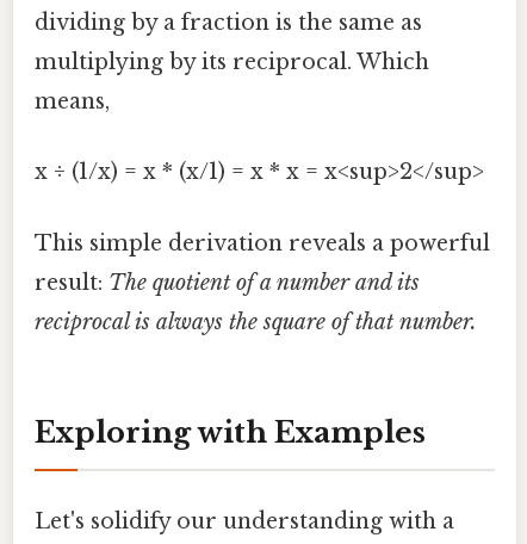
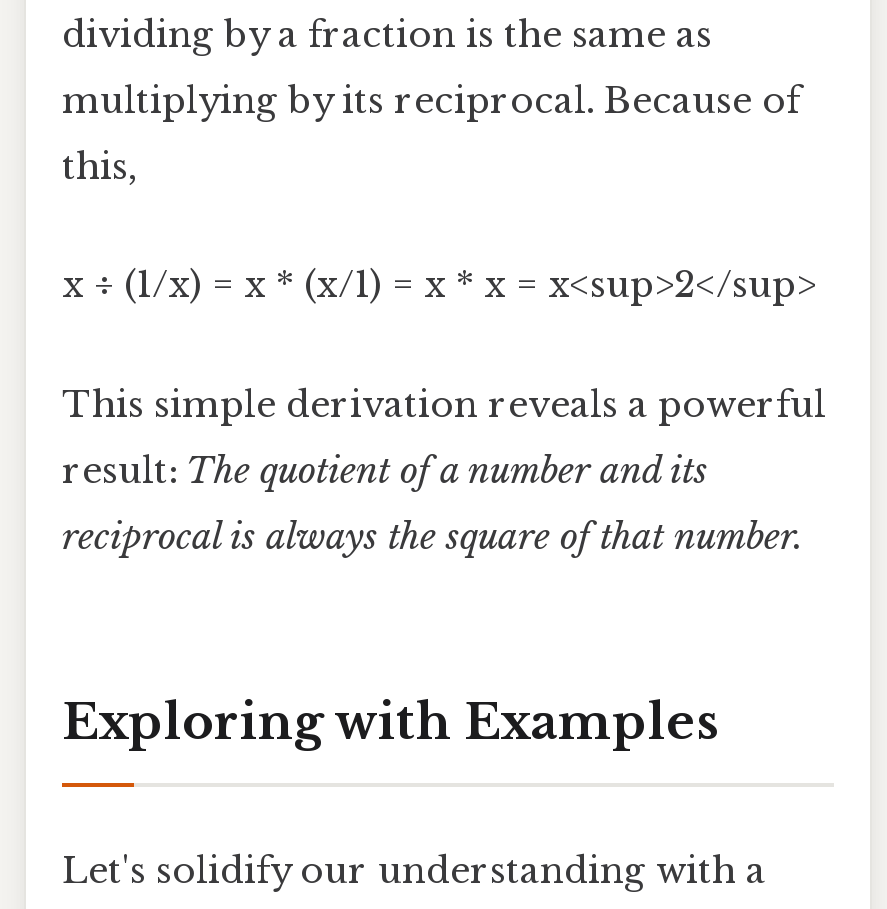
[35,49,429,75] multiplying by its reciprocal. Which -> [62,79,800,123] multiplying by its reciprocal. Because of
[35,89,110,115] means, -> [62,145,136,189] this,

